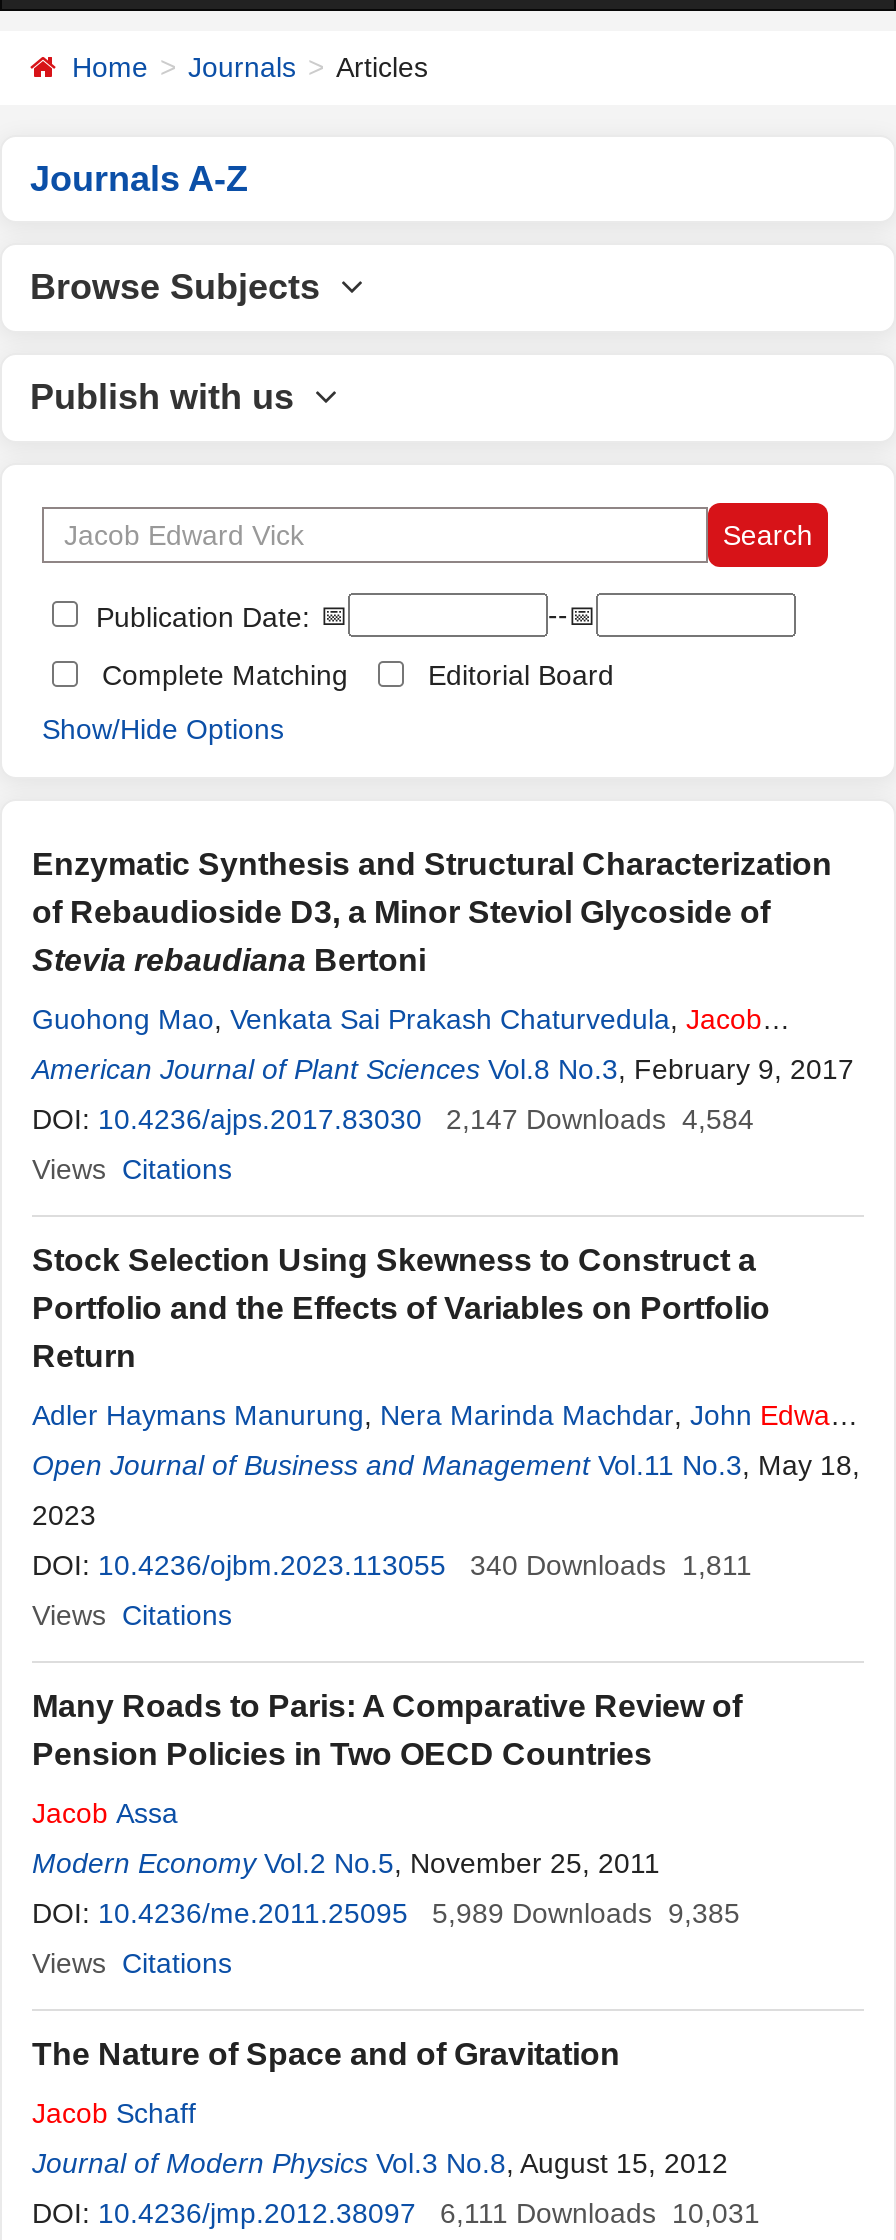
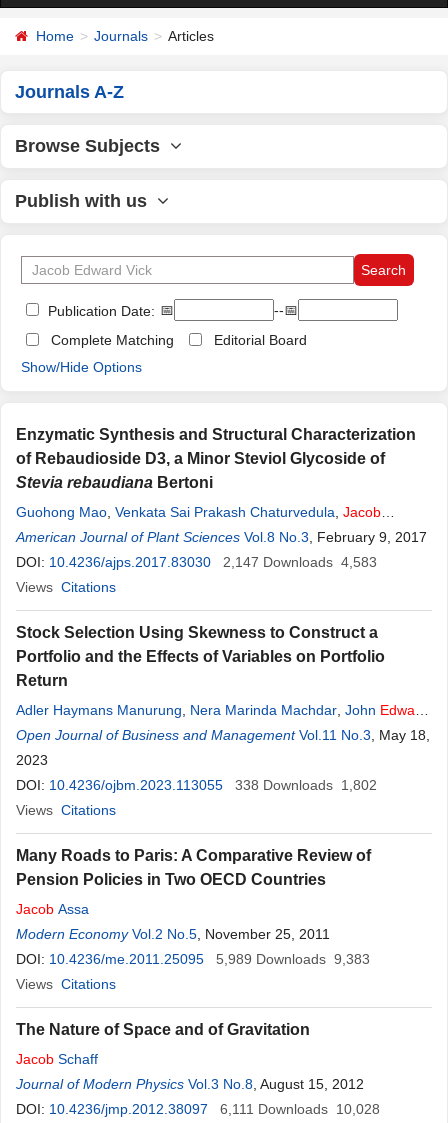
[32,1103,754,1135] DOI: 10.4236/ajps.2017.83030 2,147 Downloads 4,584 -> [16,554,377,570] DOI: 10.4236/ajps.2017.83030 2,147 Downloads 4,583
[32,1549,752,1581] DOI: 10.4236/ojbm.2023.113055 340 Downloads 1,811 -> [16,777,377,793] DOI: 10.4236/ojbm.2023.113055 338 Downloads 1,802
[32,1897,740,1929] DOI: 10.4236/me.2011.25095 5,989 Downloads 9,385 -> [16,951,370,967] DOI: 10.4236/me.2011.25095 5,989 Downloads 9,383
[32,2197,760,2229] DOI: 10.4236/jmp.2012.38097 6,111 Downloads 10,031 -> [16,1101,380,1117] DOI: 10.4236/jmp.2012.38097 6,111 Downloads 10,028

